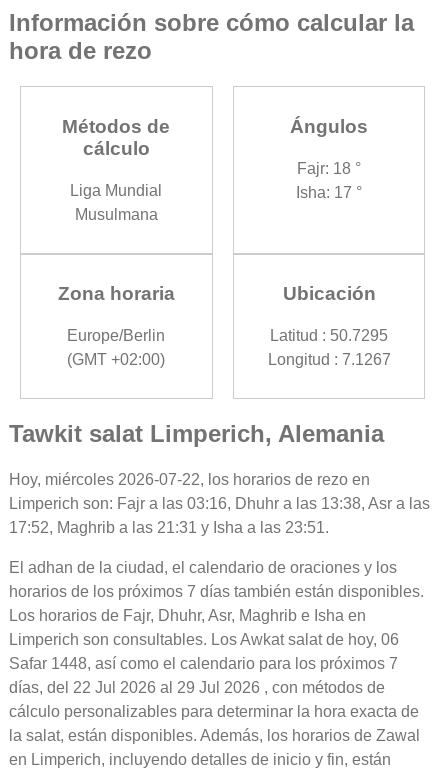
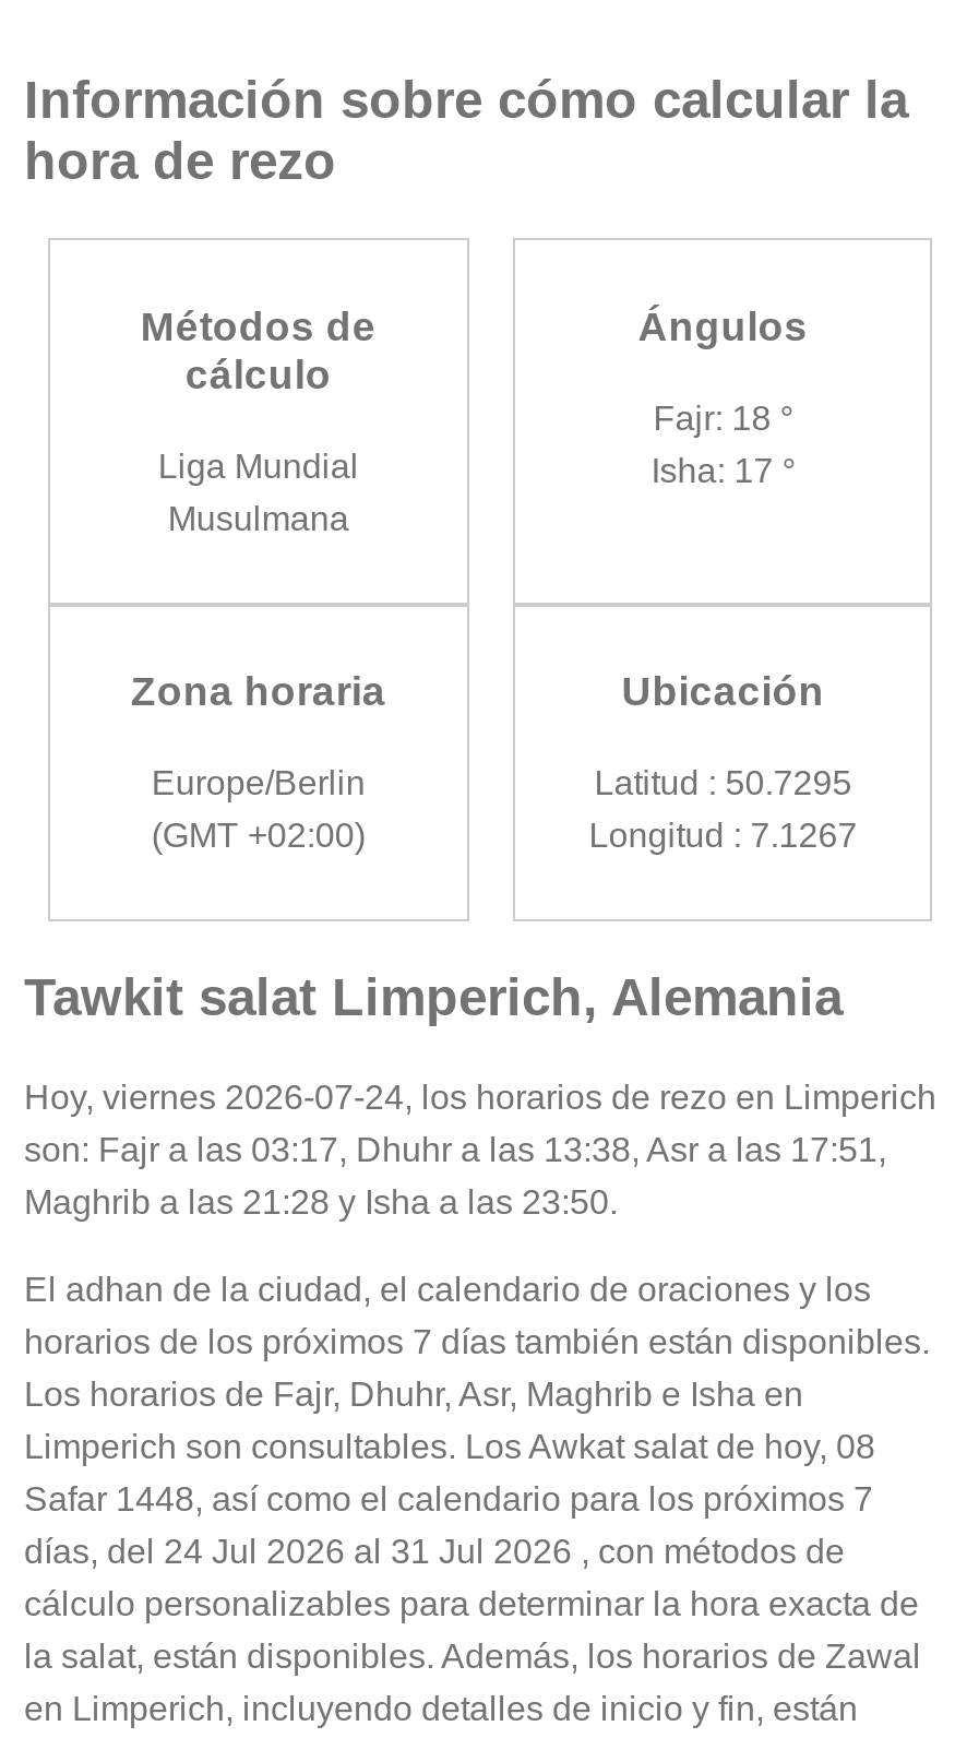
[9,471,430,536] Hoy, miércoles 2026-07-22, los horarios de rezo en | Limperich son: Fajr a las 03:16, Dhuhr a las 13:38, Asr a las | 17:52, Maghrib a las 21:31 y Isha a las 23:51. -> [24,1078,936,1220] Hoy, viernes 2026-07-24, los horarios de rezo en Limperich | son: Fajr a las 03:17, Dhuhr a las 13:38, Asr a las 17:51, | Maghrib a las 21:28 y Isha a las 23:50.
[9,631,399,648] Limperich son consultables. Los Awkat salat de hoy, 06 -> [24,1428,875,1465] Limperich son consultables. Los Awkat salat de hoy, 08
[9,679,385,696] días, del 22 Jul 2026 al 29 Jul 2026 , con métodos de -> [24,1533,845,1570] días, del 24 Jul 2026 al 31 Jul 2026 , con métodos de

